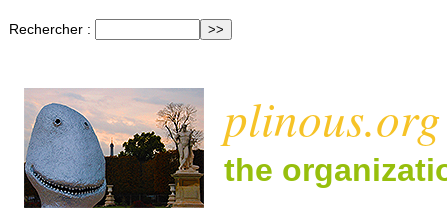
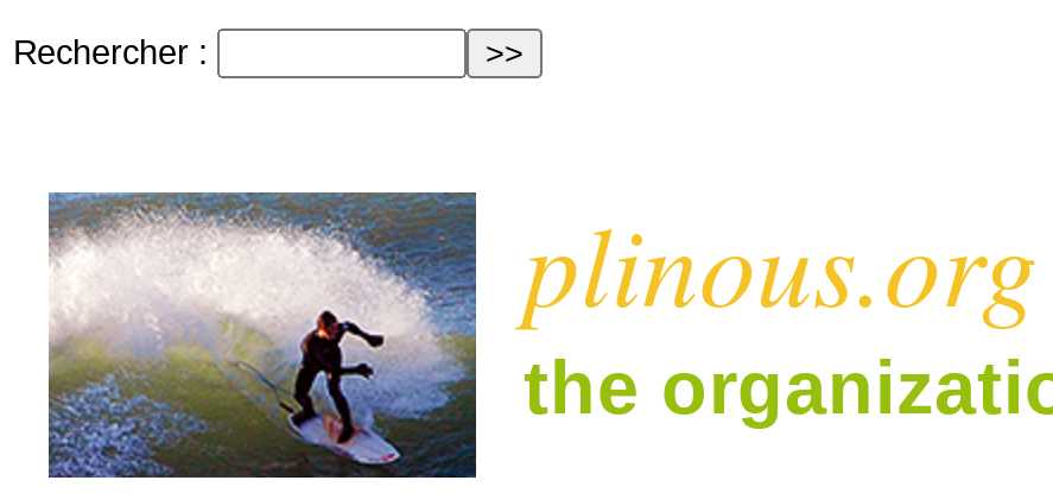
[23,89,204,209] [image] -> [46,192,478,480] [image]

